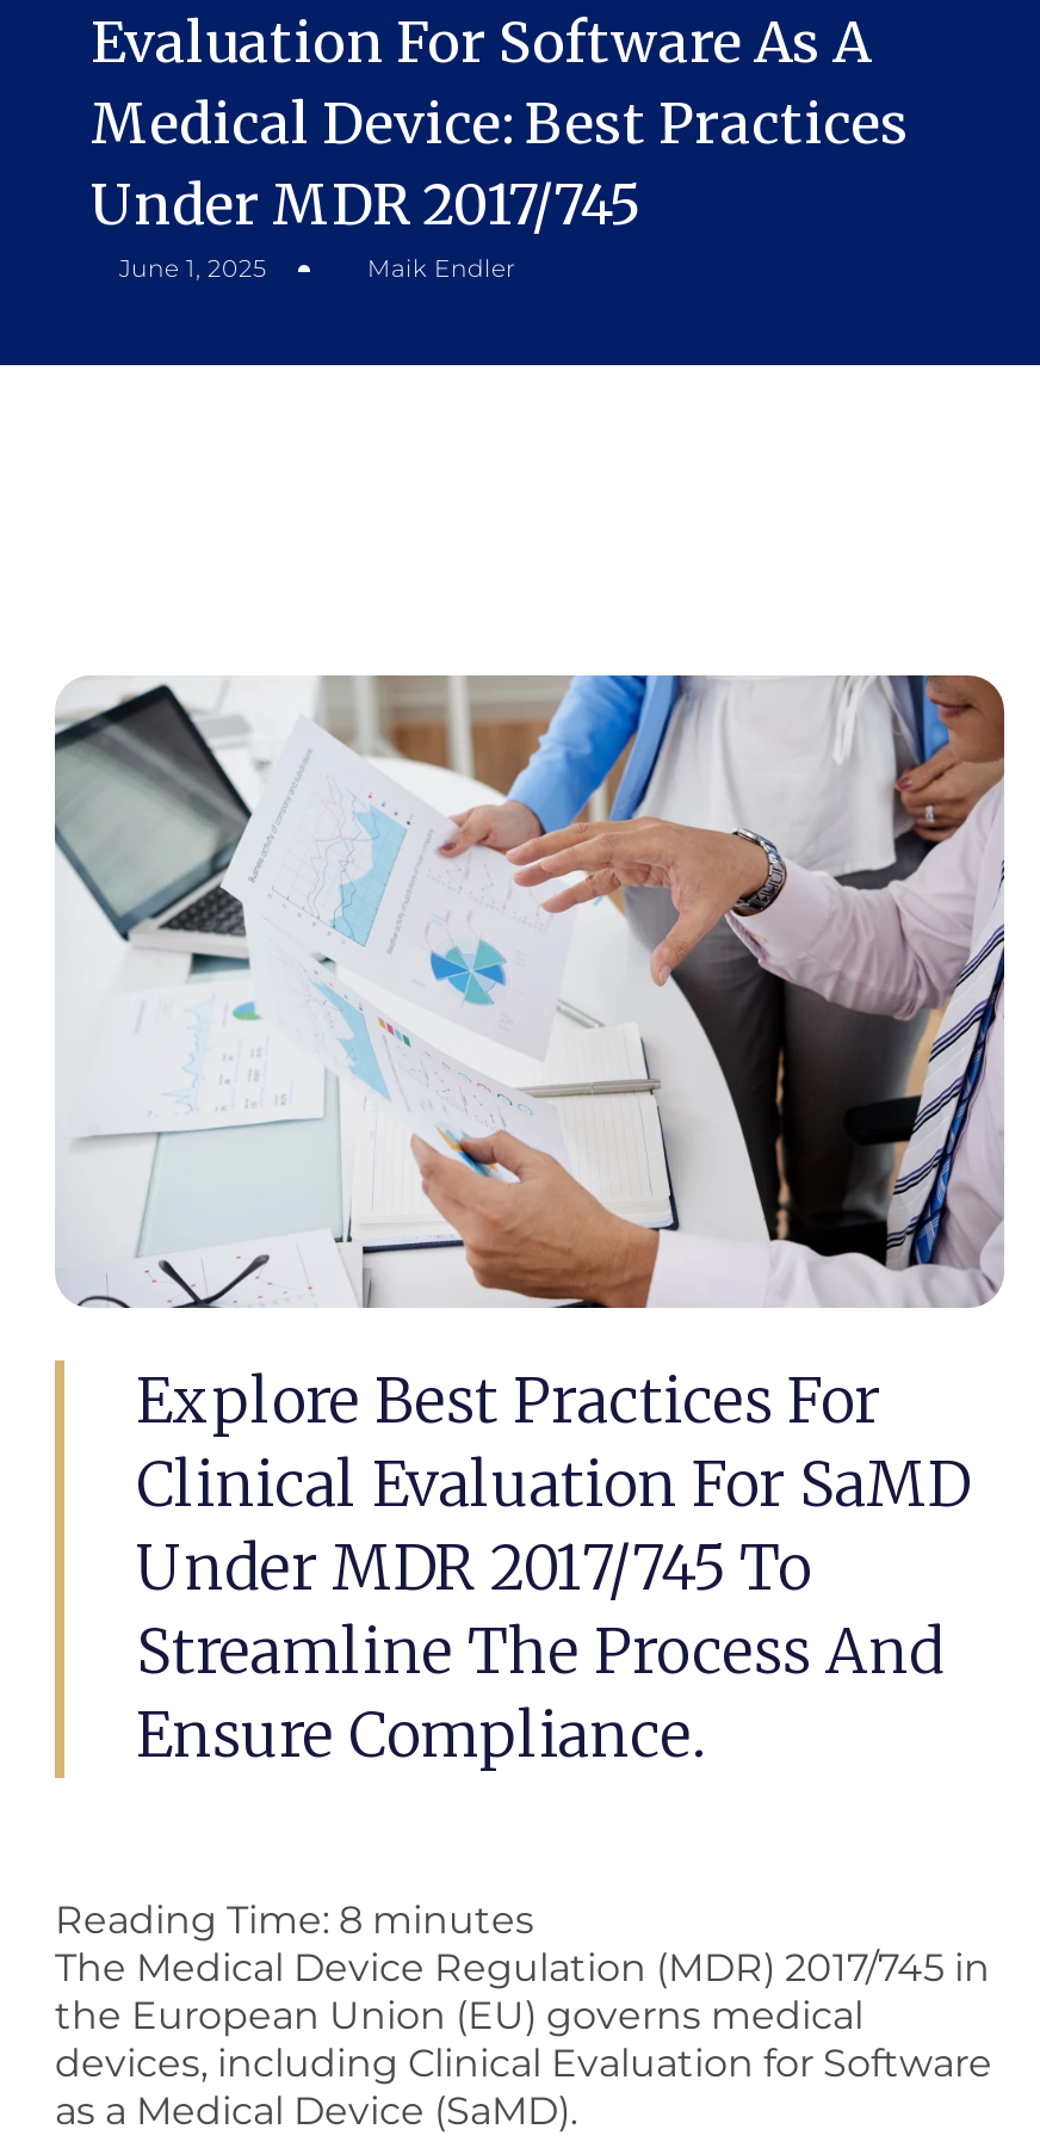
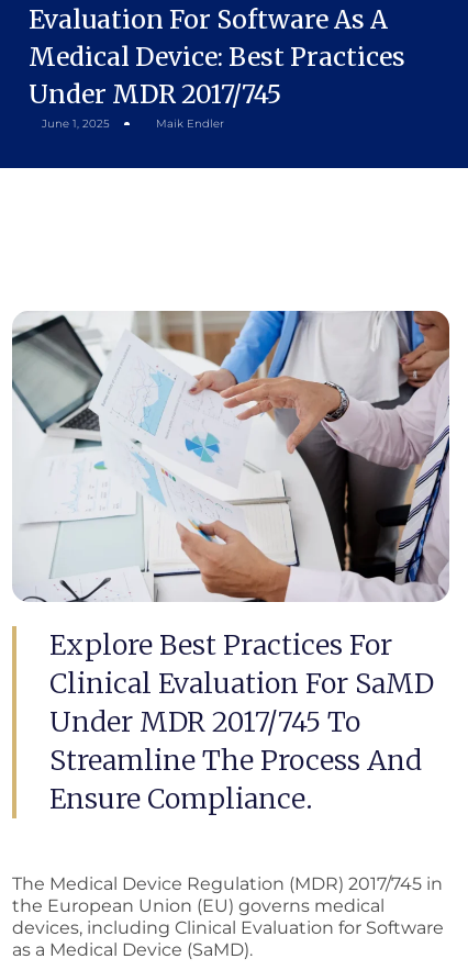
[55,1899,534,1944] Reading Time: 8 minutes -> none

